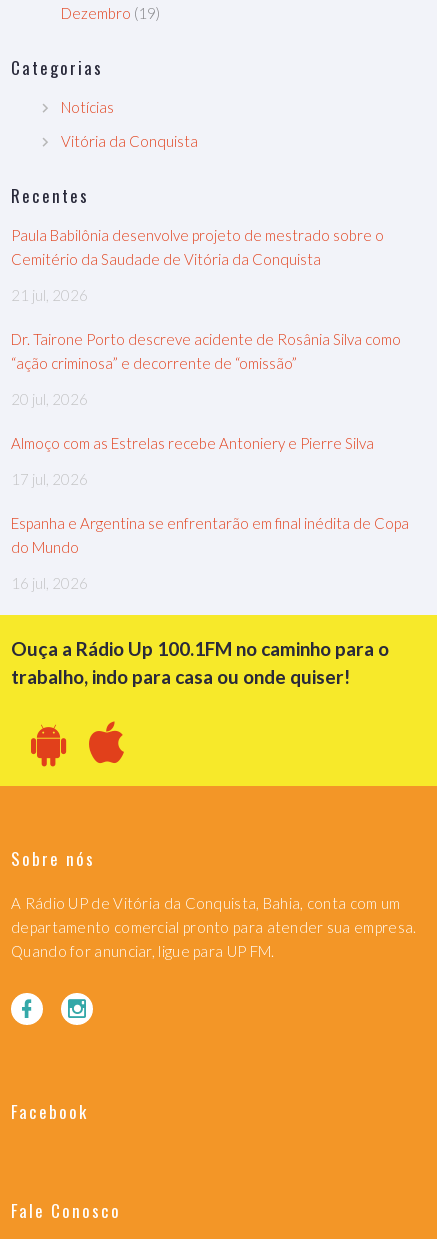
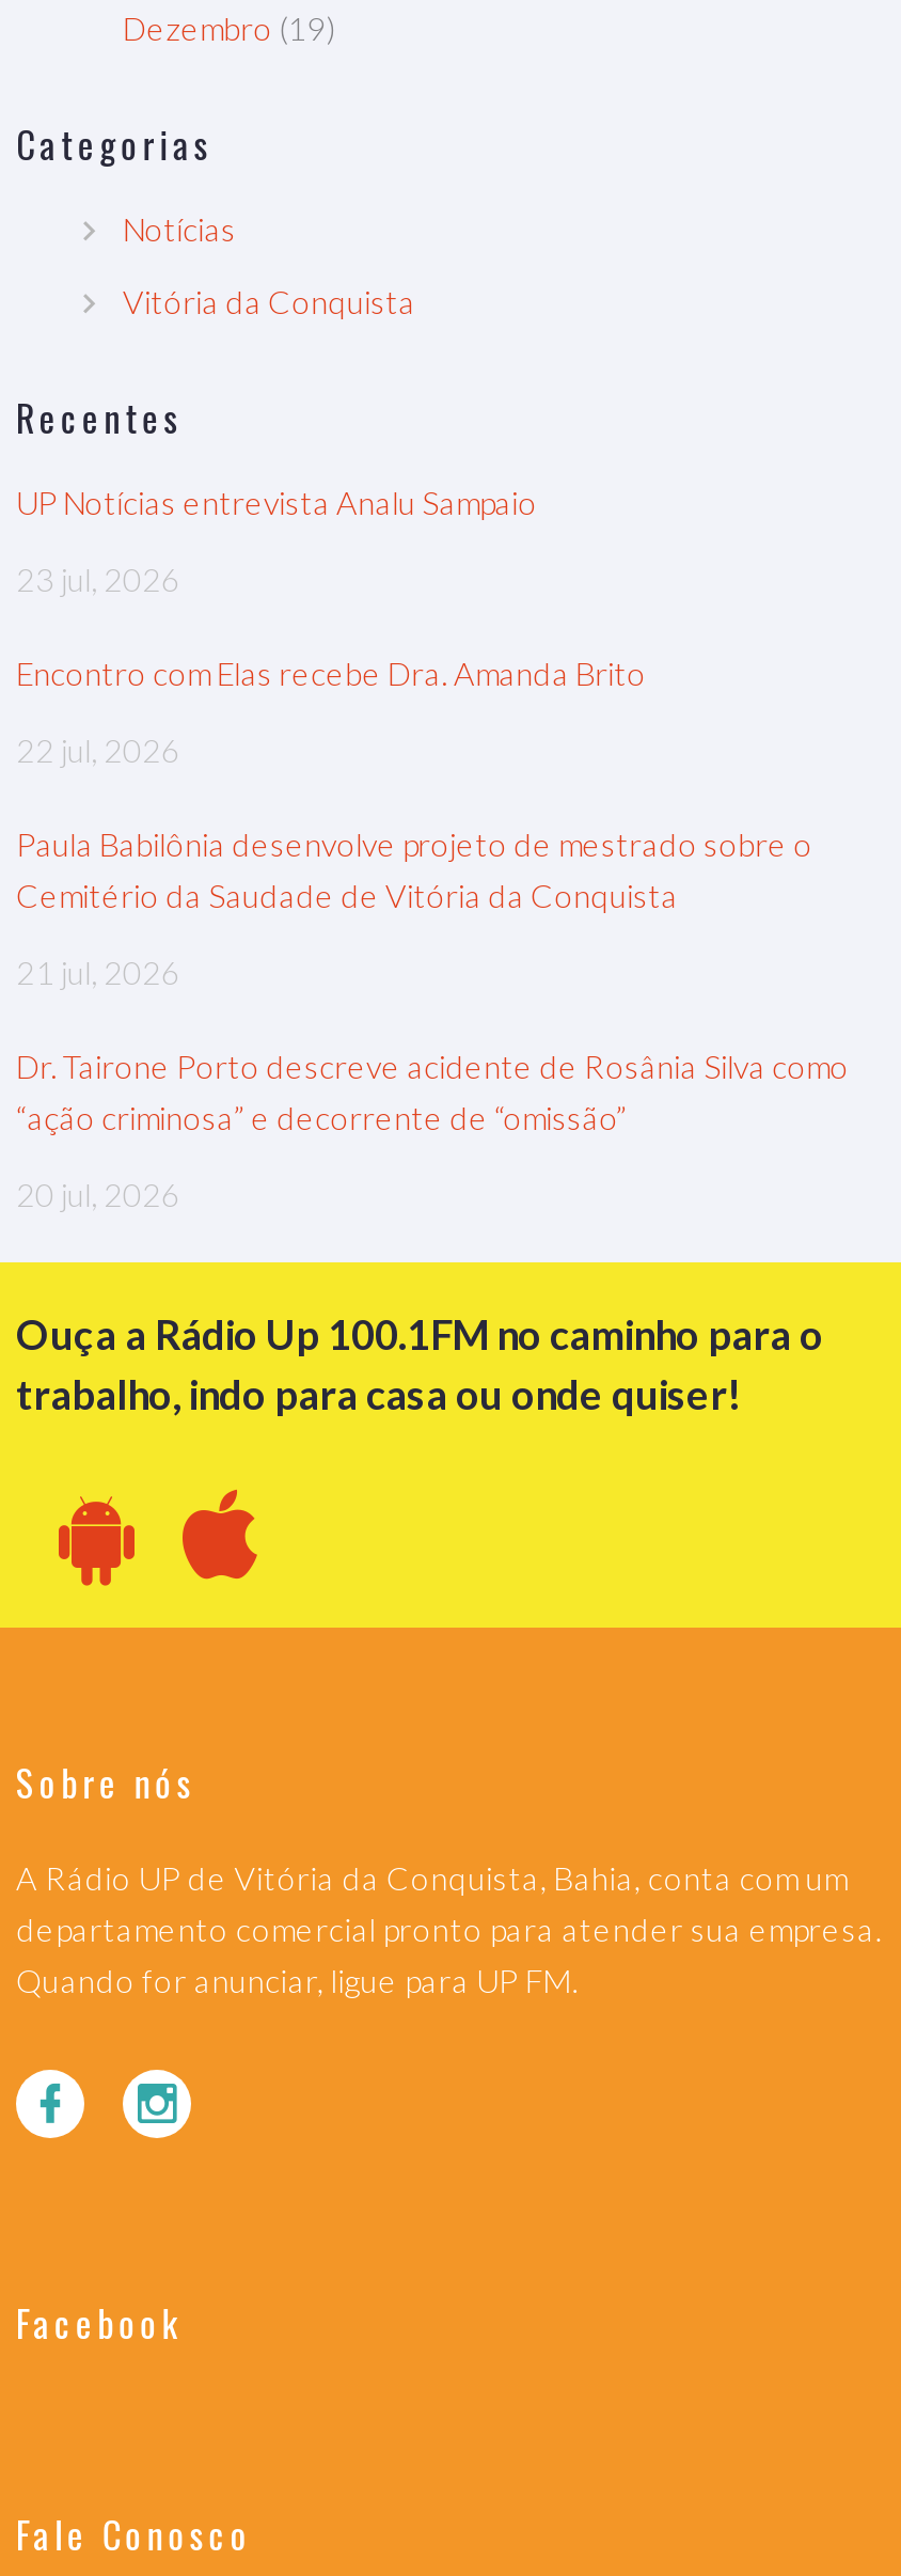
none -> [16,483,646,769] UP Notícias entrevista Analu Sampaio | 23 jul, 2026 | Encontro com Elas recebe Dra. Amanda Brito | 22 jul, 2026
moved [11,226,401,408] -> [16,824,849,1213]: Paula Babilônia desenvolve projeto de mestrado sobre o | Cemitério da Saudade de Vitória da Conquista | 21 jul, 2026 | Dr. Tairone Porto descreve acidente de Rosânia Silva como | “ação criminosa” e decorrente de “omissão” | 20 jul, 2026
[11,434,409,592] Almoço com as Estrelas recebe Antoniery e Pierre Silva | 17 jul, 2026 | Espanha e Argentina se enfrentarão em final inédita de Copa | do Mundo | 16 jul, 2026 -> none

